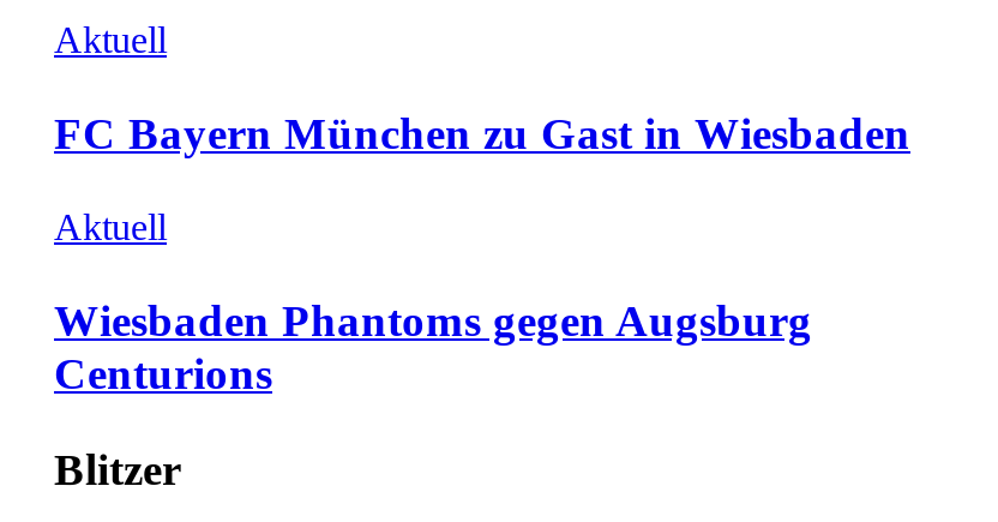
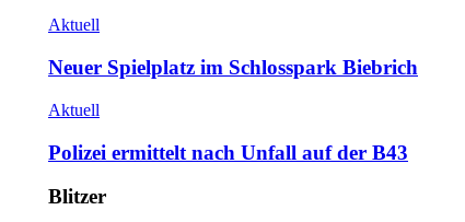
[54,108,910,159] FC Bayern München zu Gast in Wiesbaden -> [48,56,418,79] Neuer Spielplatz im Schlosspark Biebrich
[54,294,812,397] Wiesbaden Phantoms gegen Augsburg | Centurions -> [48,141,408,164] Polizei ermittelt nach Unfall auf der B43

